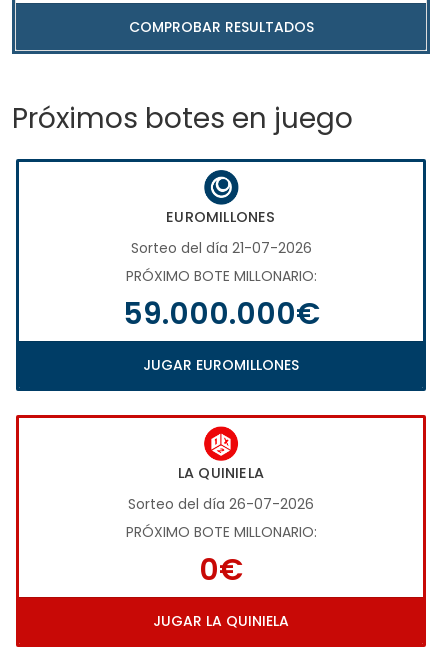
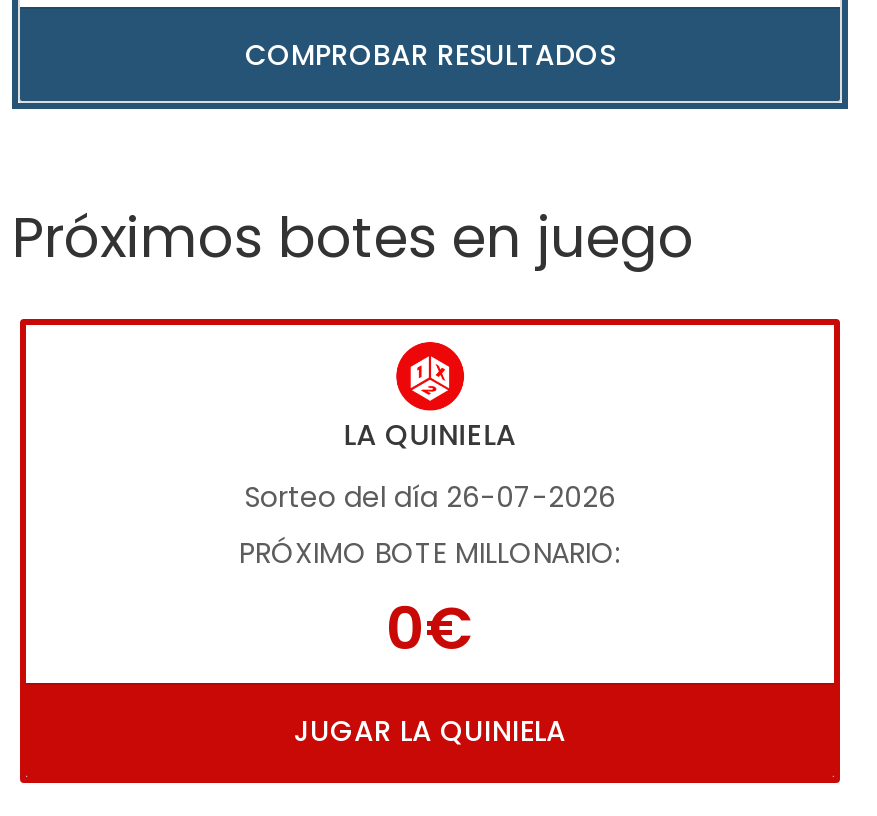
[15,158,427,392] [image] | EUROMILLONES | Sorteo del día 21-07-2026 | PRÓXIMO BOTE MILLONARIO: | 59.000.000€ | JUGAR EUROMILLONES -> none

